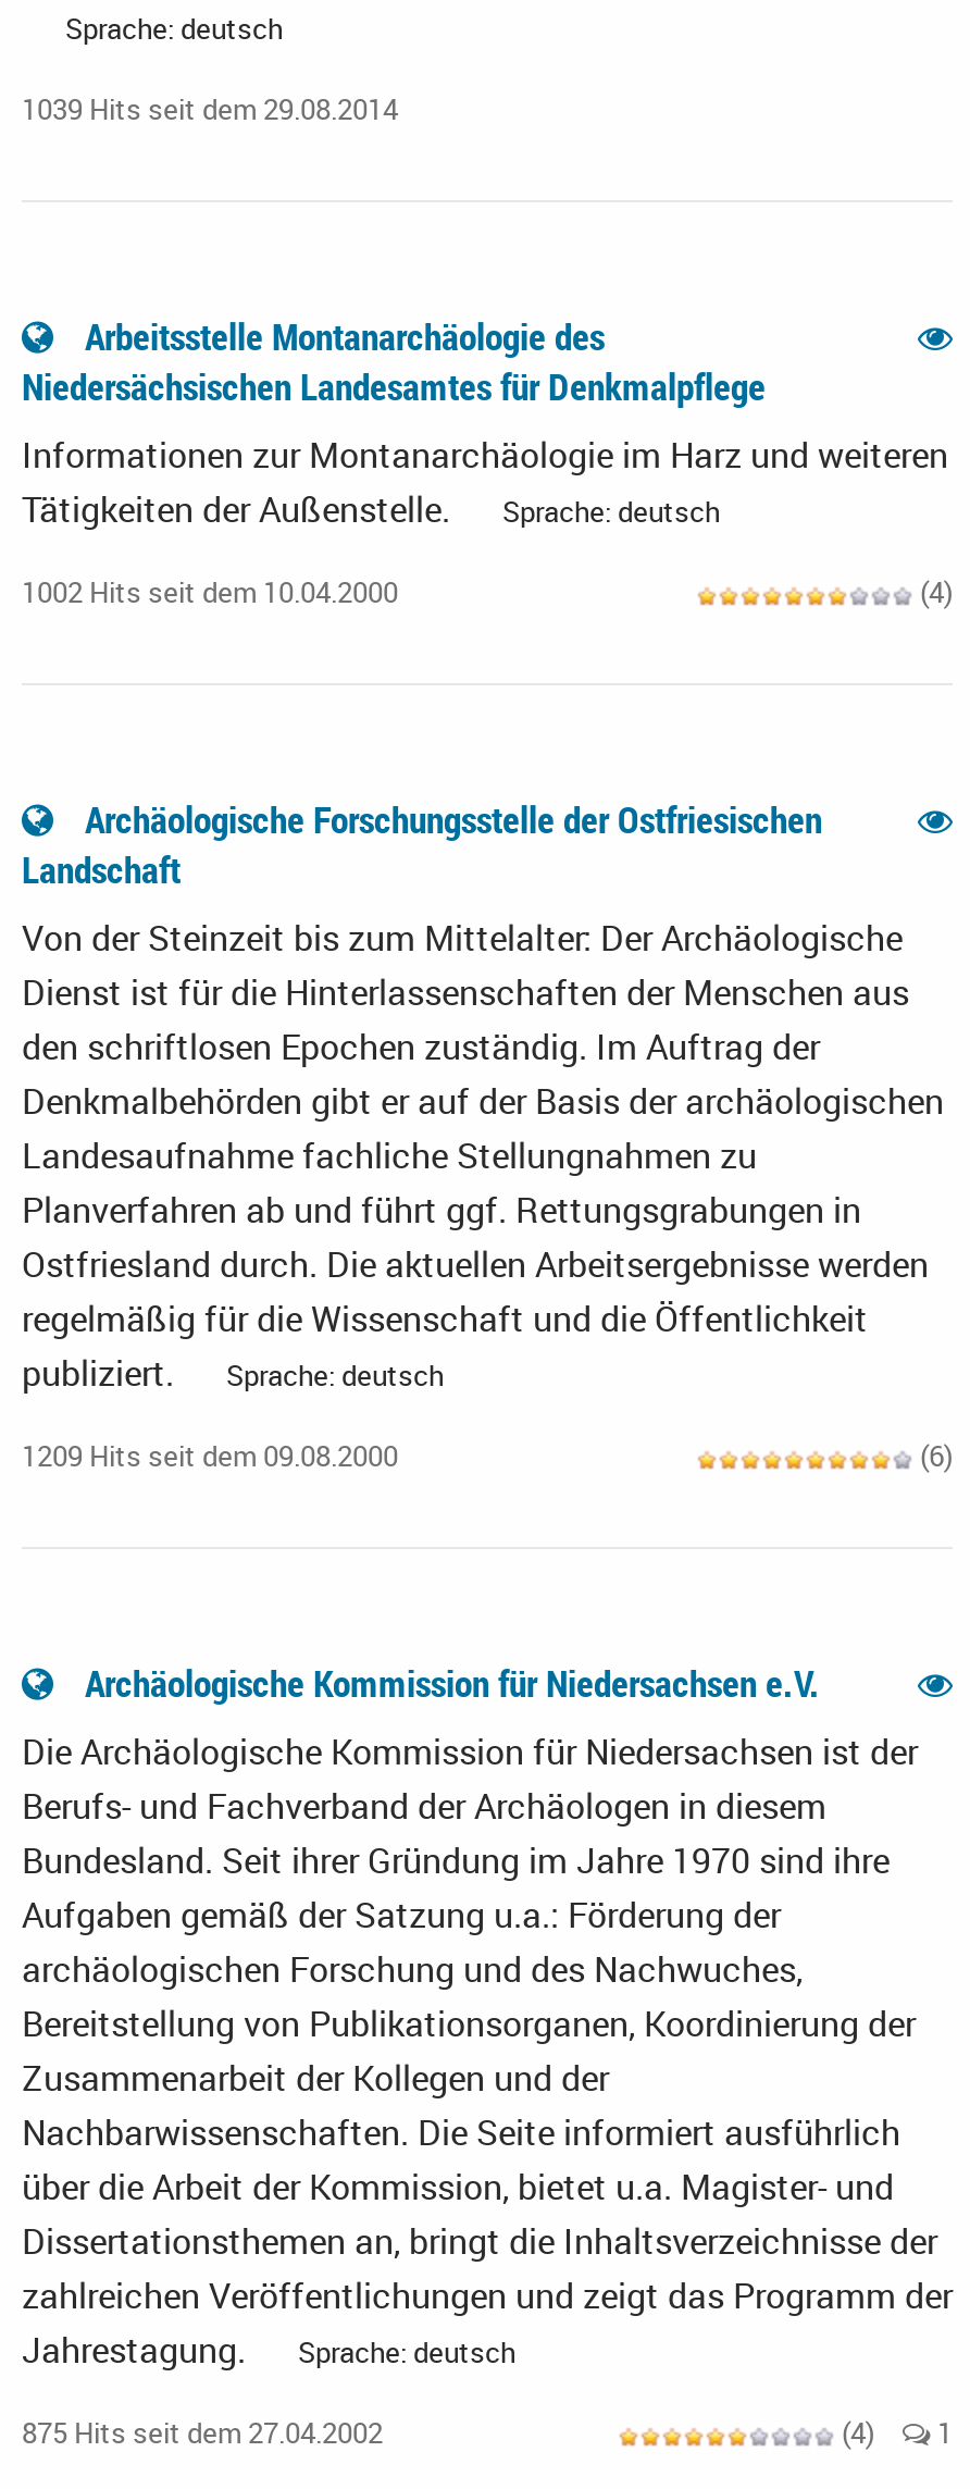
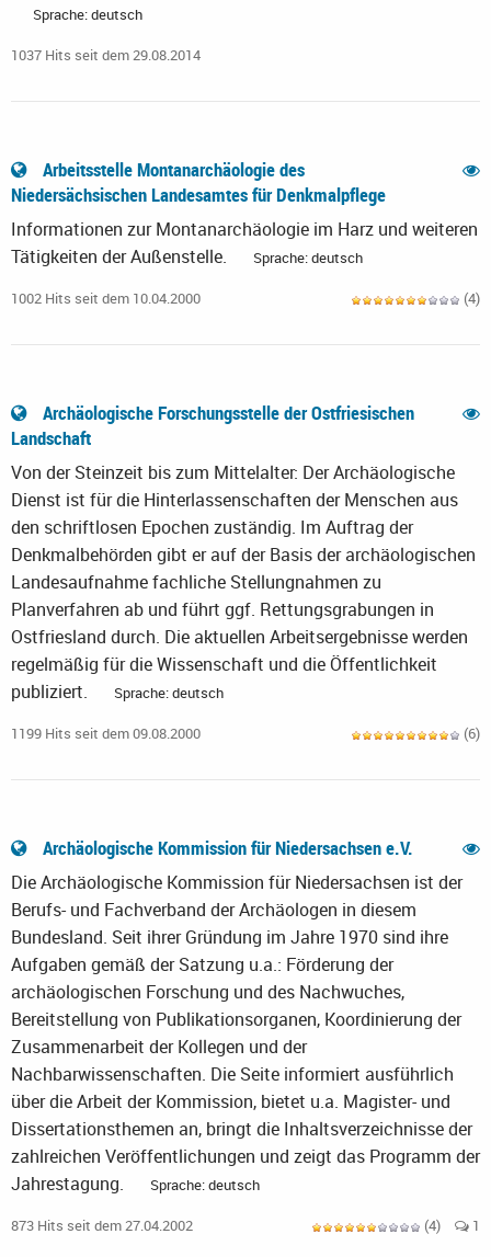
[22,90,398,129] 1039 Hits seit dem 29.08.2014 -> [11,45,201,65] 1037 Hits seit dem 29.08.2014
[22,1437,398,1476] 1209 Hits seit dem 09.08.2000 -> [11,724,201,744] 1199 Hits seit dem 09.08.2000
[22,2414,383,2453] 875 Hits seit dem 27.04.2002 -> [11,1216,193,1236] 873 Hits seit dem 27.04.2002

